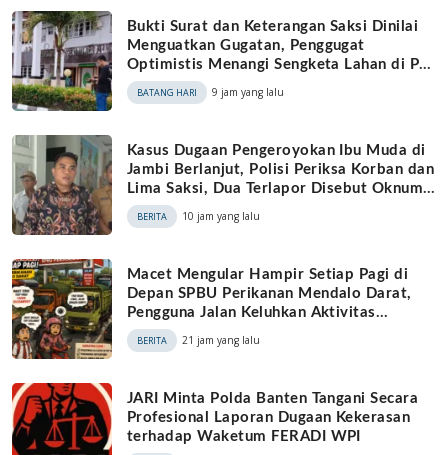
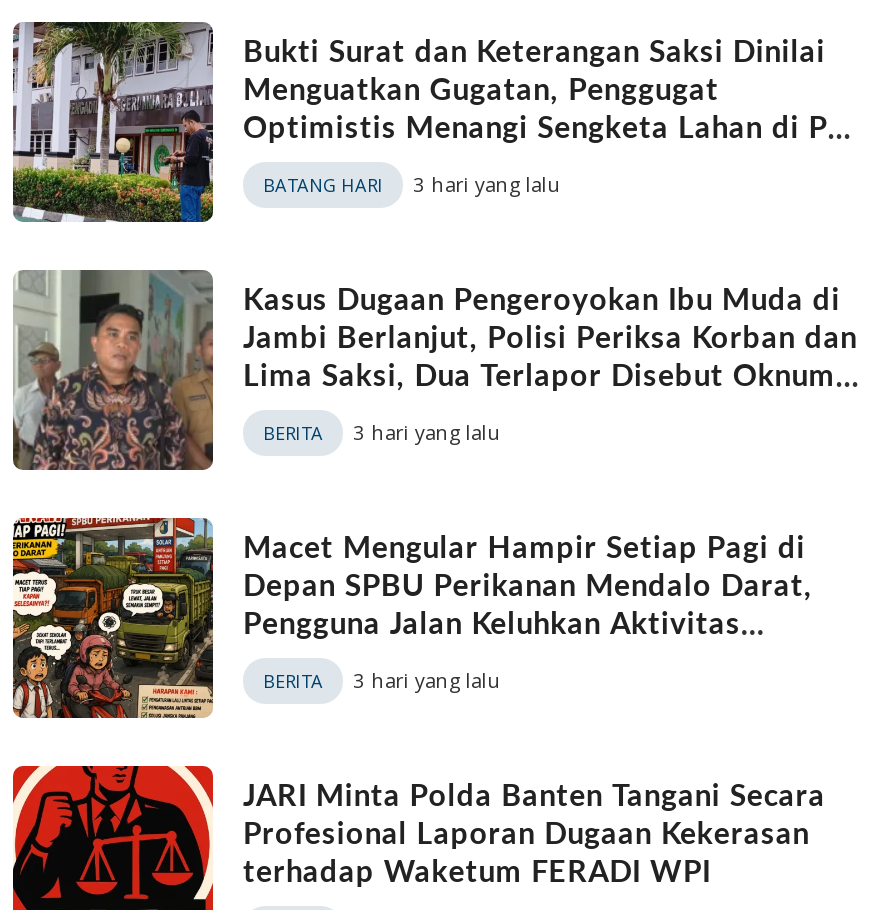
[212,85,284,99] 9 jam yang lalu -> [413,171,561,199] 3 hari yang lalu
[182,209,260,223] 10 jam yang lalu -> [353,419,501,447] 3 hari yang lalu
[182,333,260,347] 21 jam yang lalu -> [353,667,501,695] 3 hari yang lalu

